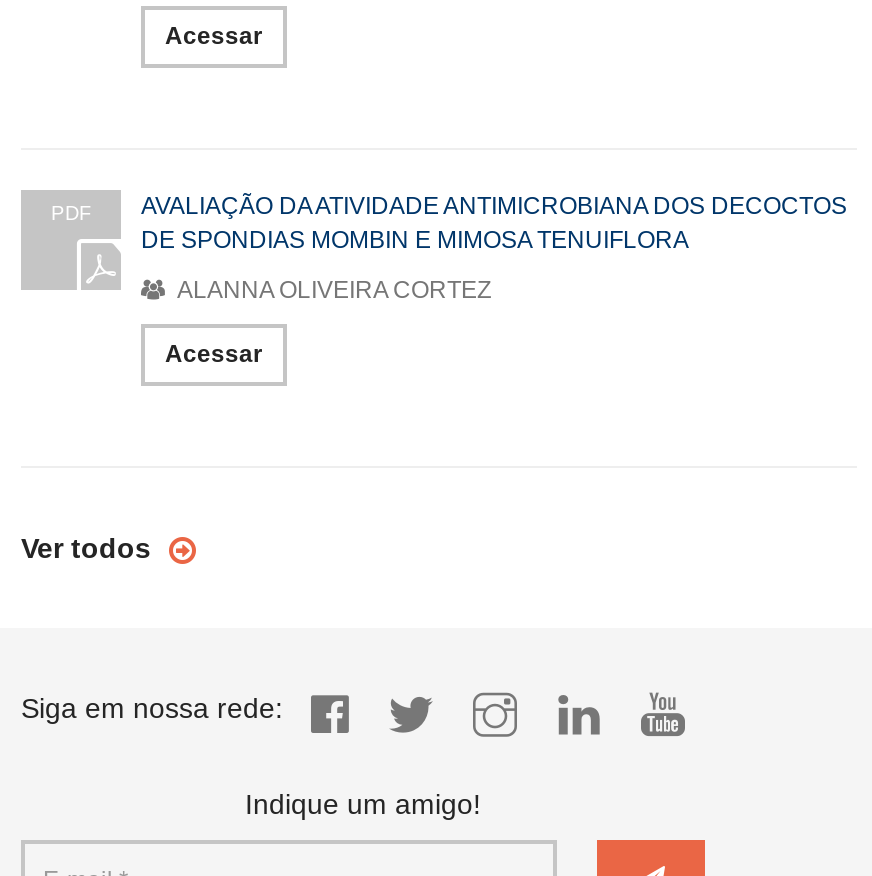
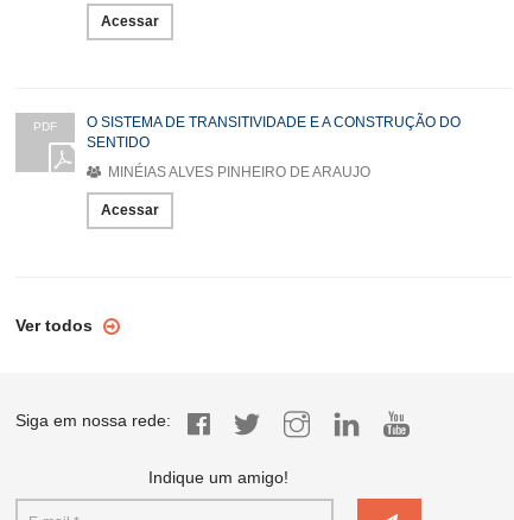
[141,192,847,254] AVALIAÇÃO DA ATIVIDADE ANTIMICROBIANA DOS DECOCTOS | DE SPONDIAS MOMBIN E MIMOSA TENUIFLORA -> [87,114,461,151] O SISTEMA DE TRANSITIVIDADE E A CONSTRUÇÃO DO | SENTIDO
[171,276,491,304] ALANNA OLIVEIRA CORTEZ -> [104,164,370,180] MINÉIAS ALVES PINHEIRO DE ARAUJO

